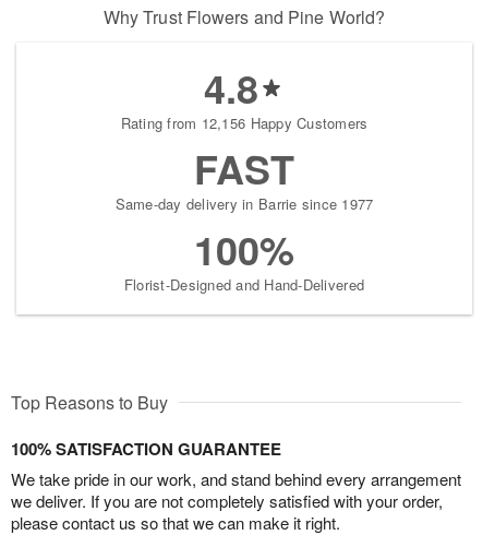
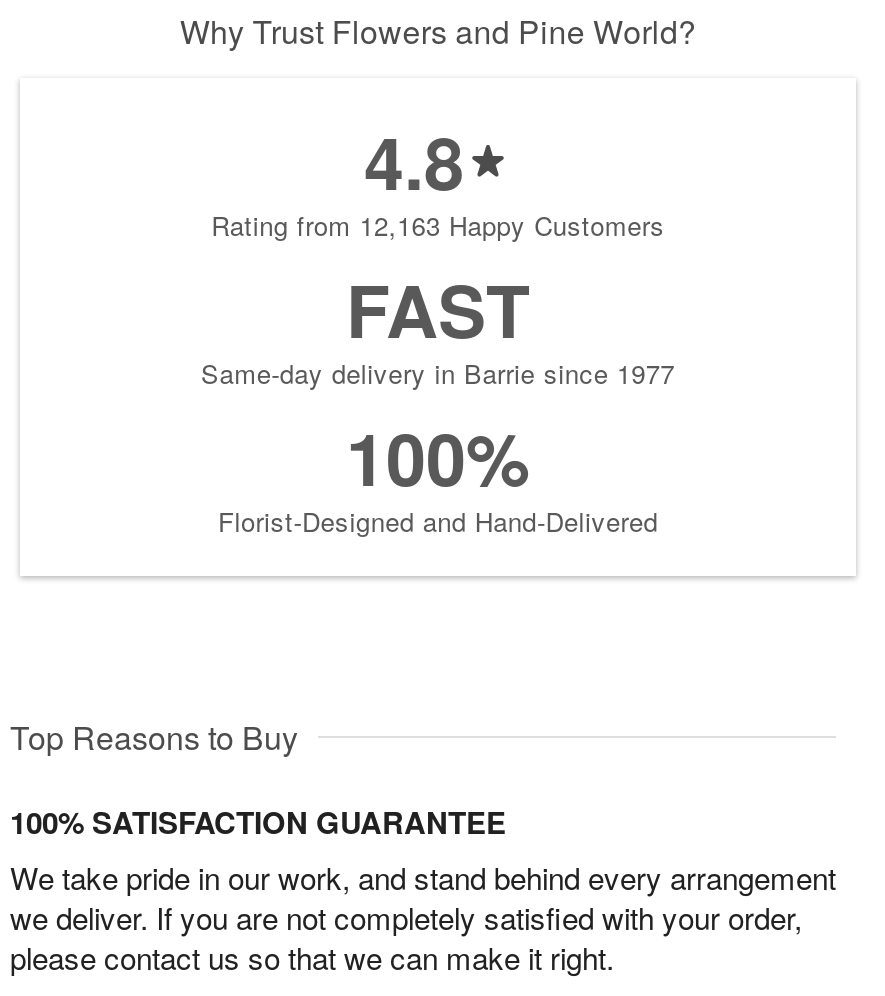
[121,112,368,133] Rating from 12,156 Happy Customers -> [211,205,665,243] Rating from 12,163 Happy Customers

